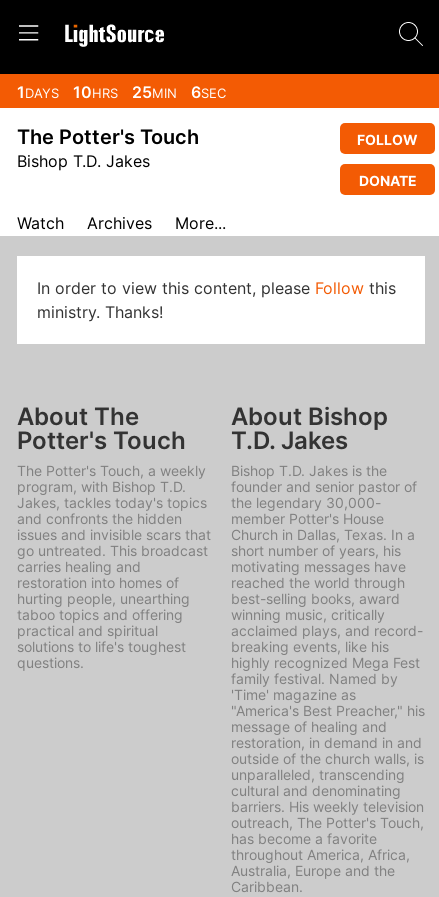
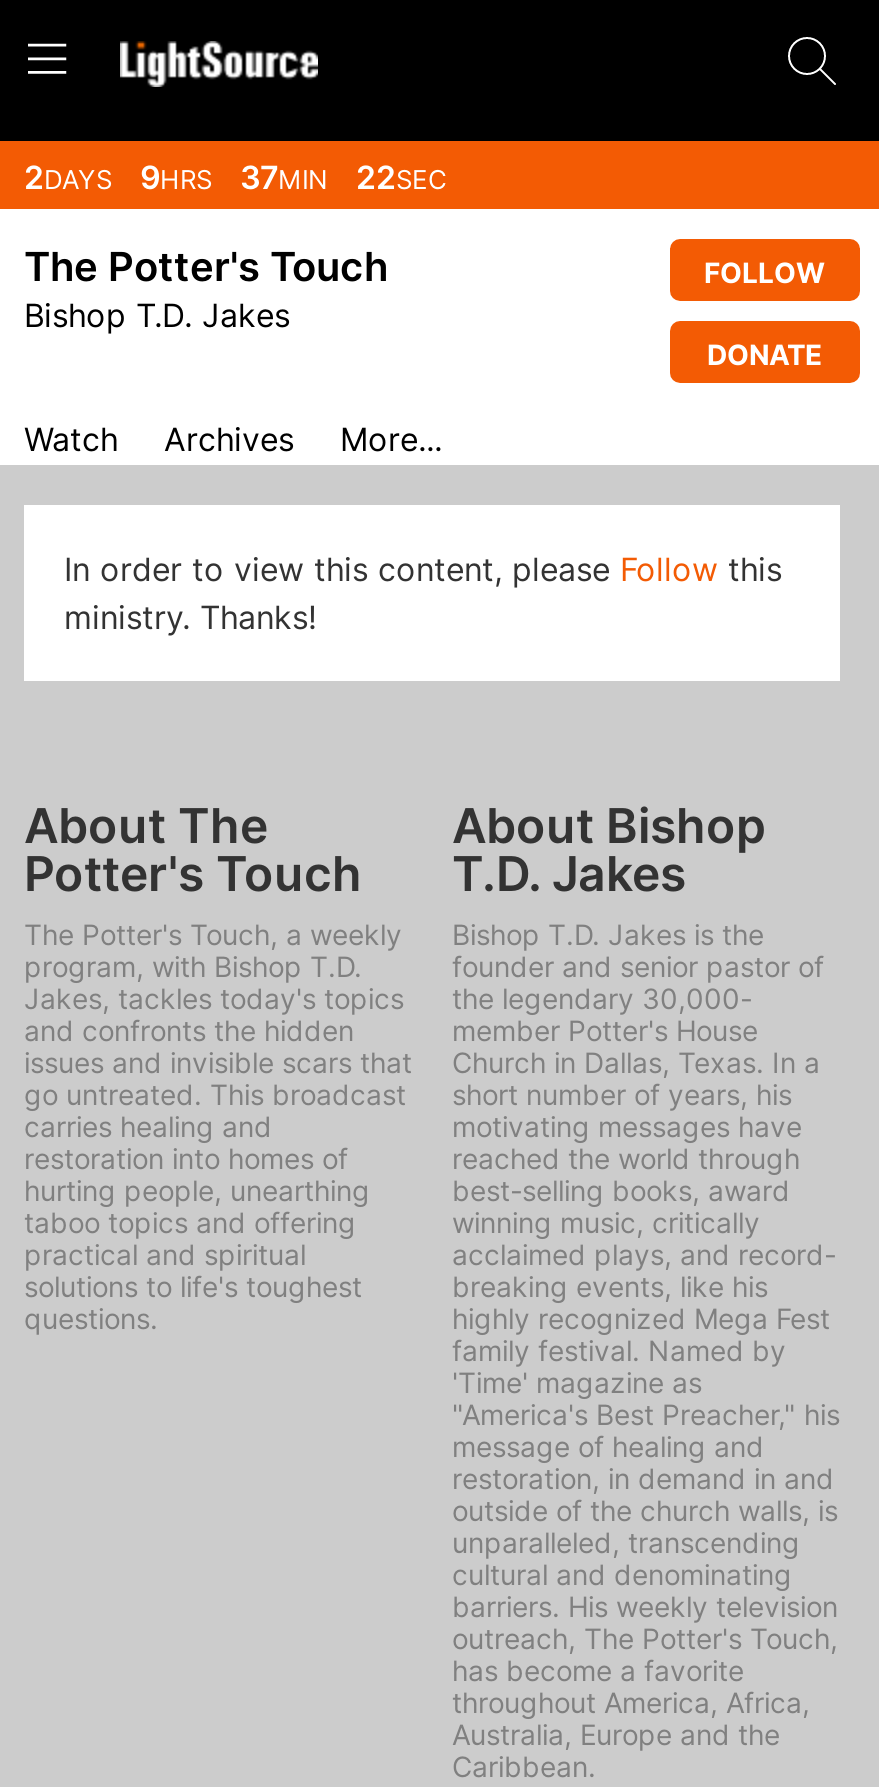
[17,82,230,102] 1DAYS 10HRS 25MIN 6SEC -> [24,157,454,197] 2DAYS 9HRS 37MIN 22SEC

